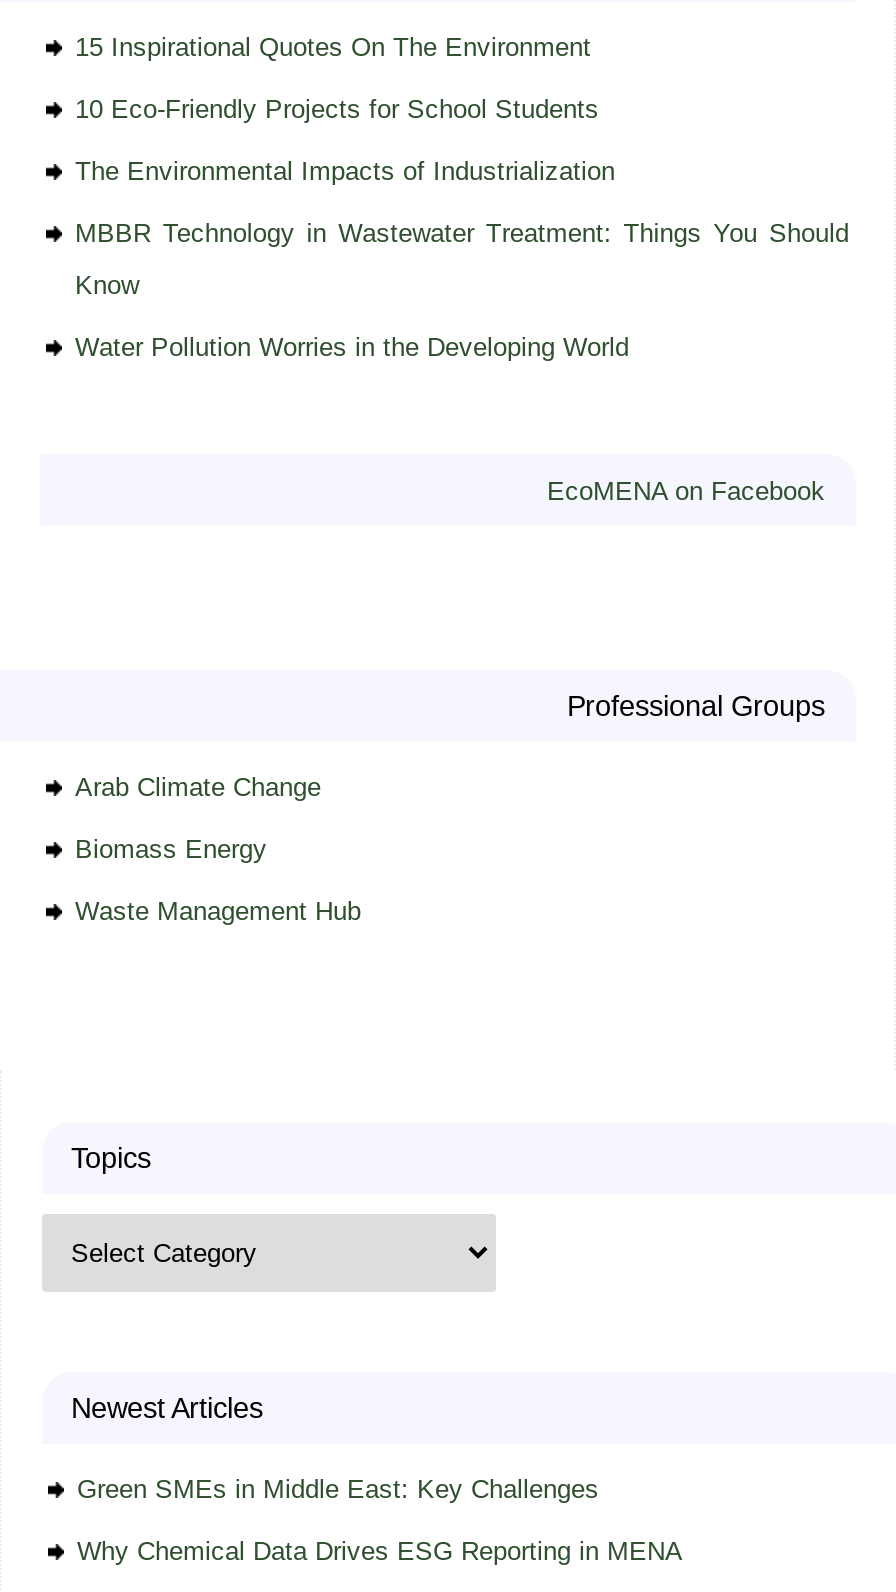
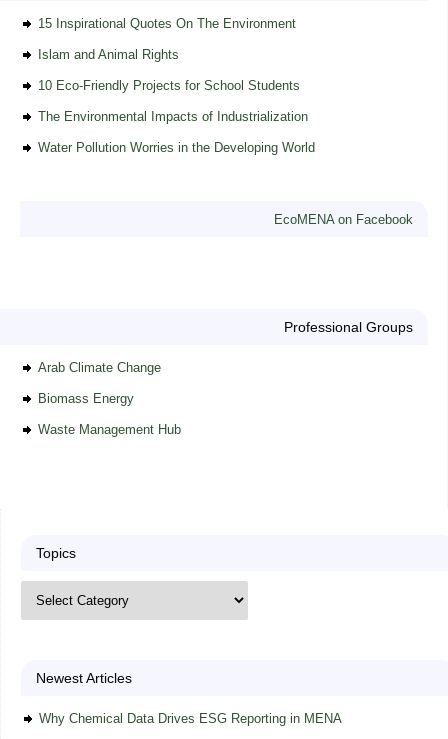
none -> [37,47,178,62] Islam and Animal Rights
moved [75,94,615,186] -> [37,78,307,124]: 10 Eco-Friendly Projects for School Students | The Environmental Impacts of Industrialization
[75,218,849,300] MBBR Technology in Wastewater Treatment: Things You Should | Know -> none
[77,1474,599,1504] Green SMEs in Middle East: Key Challenges -> none

